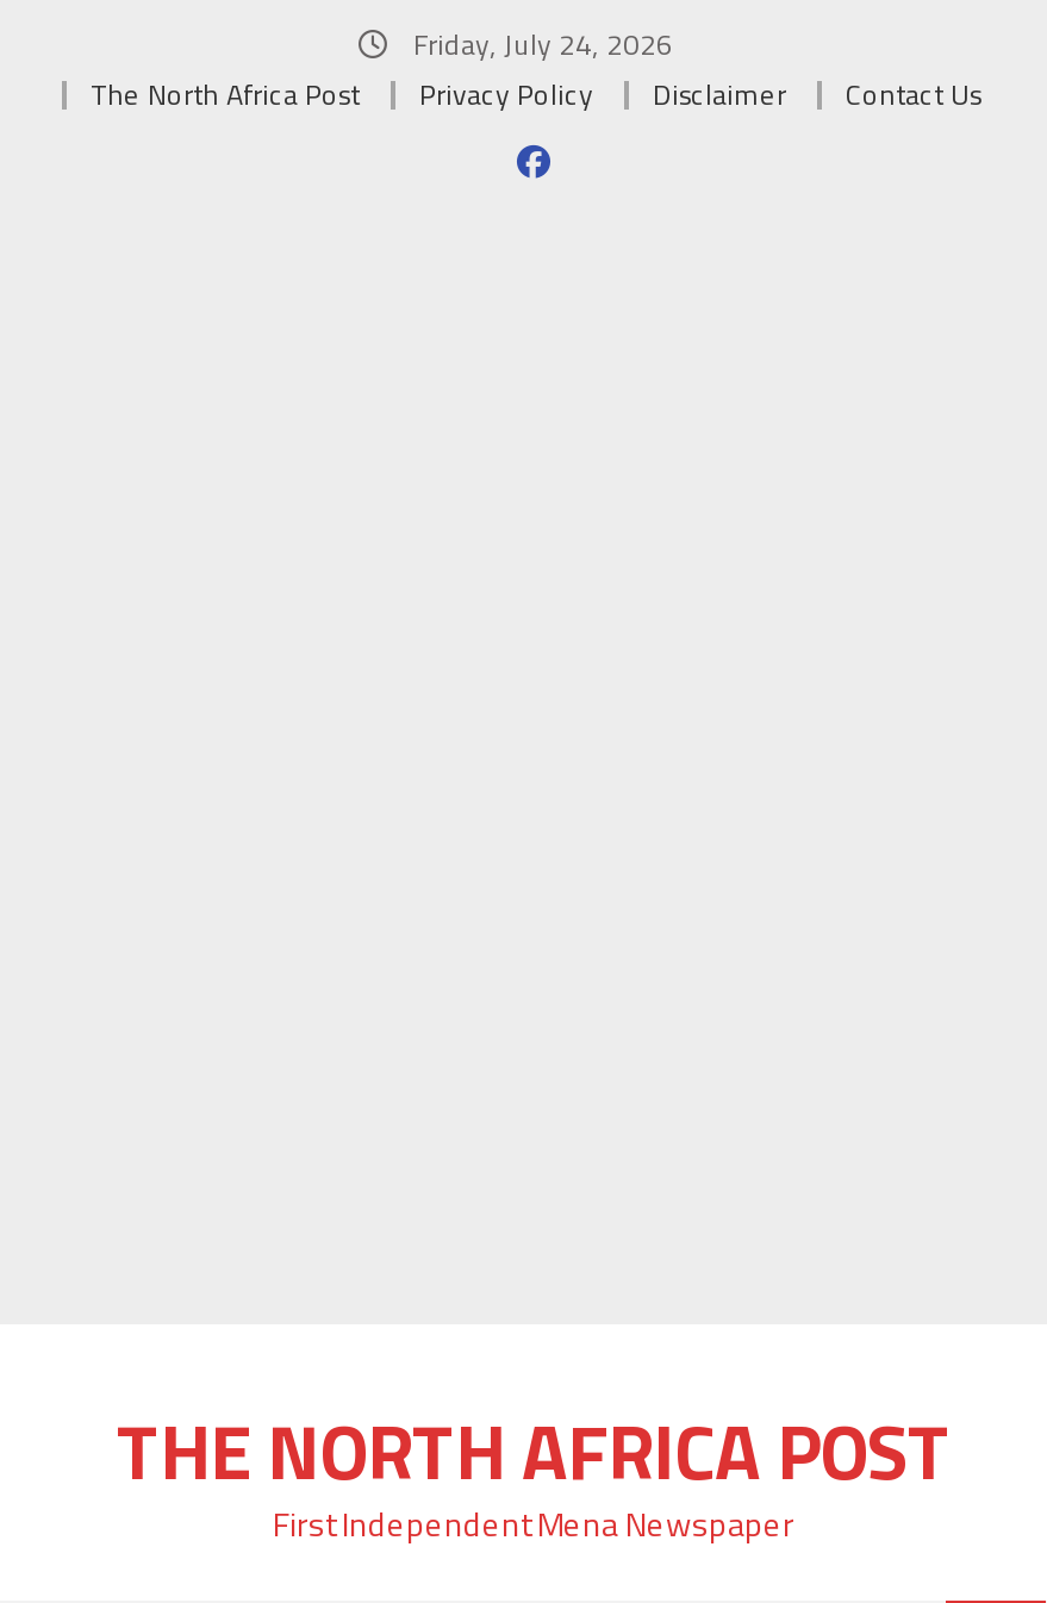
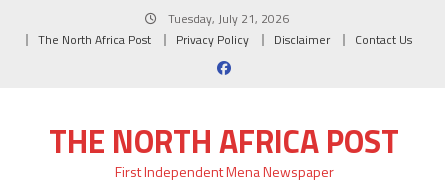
[406,21,673,67] Friday, July 24, 2026 -> [164,9,288,28] Tuesday, July 21, 2026

